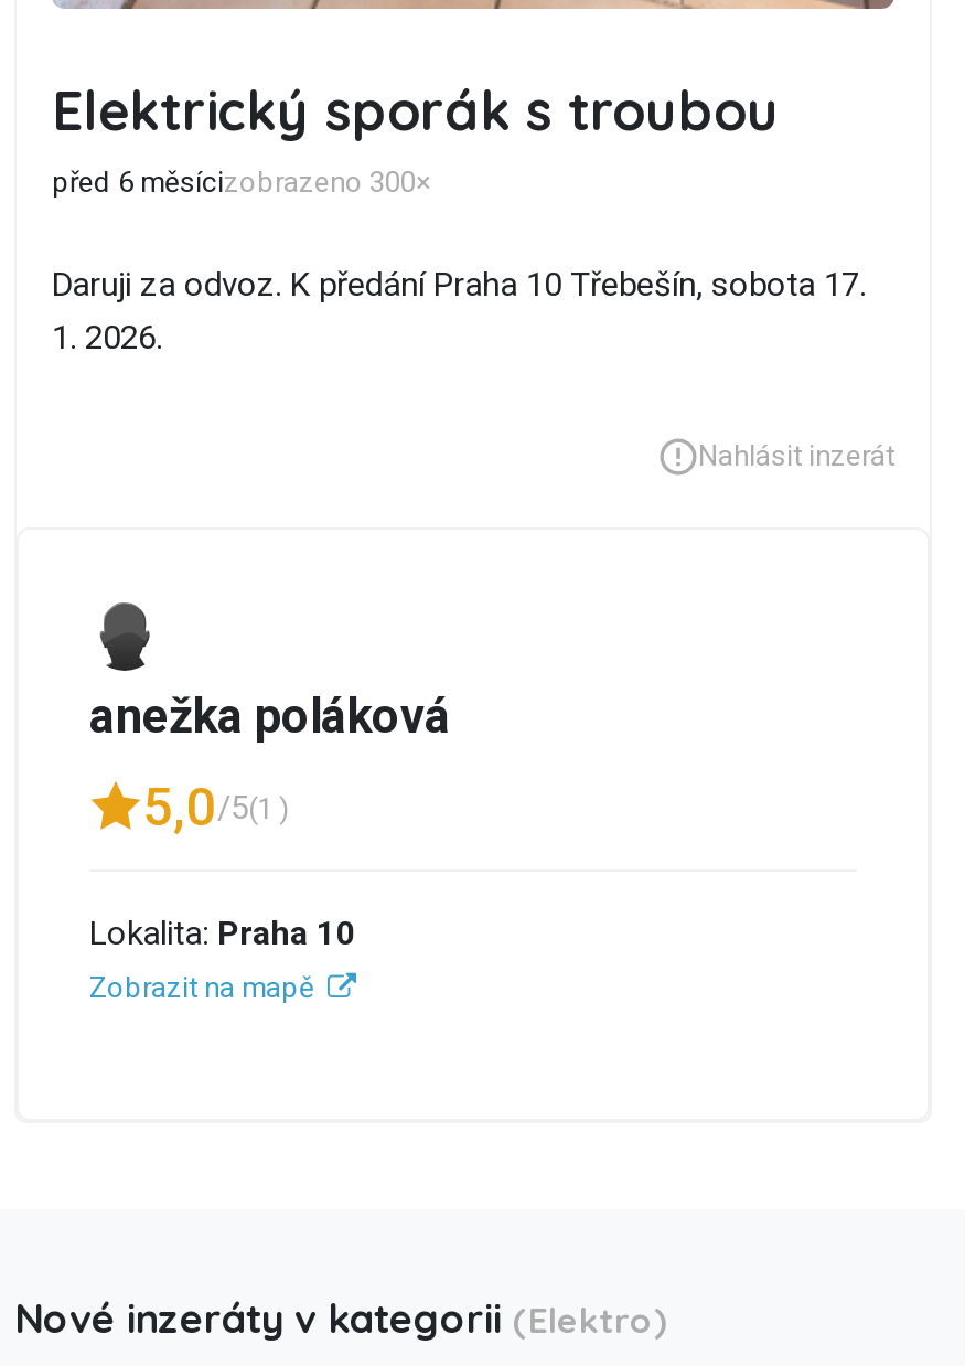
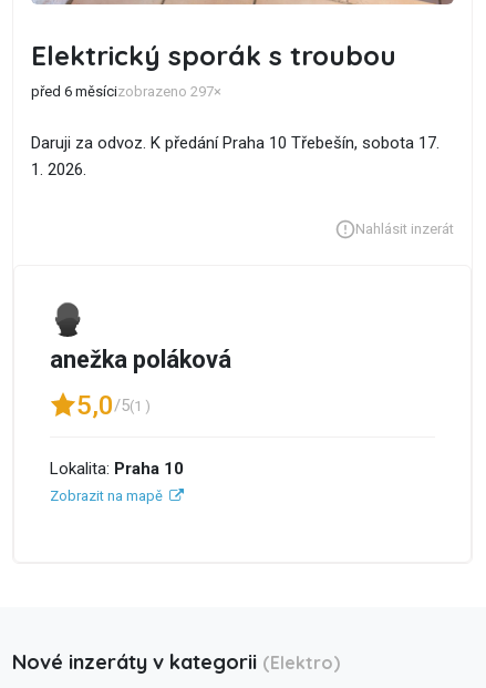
[52,166,431,199] před 6 měsícizobrazeno 300× -> [31,83,221,100] před 6 měsícizobrazeno 297×

